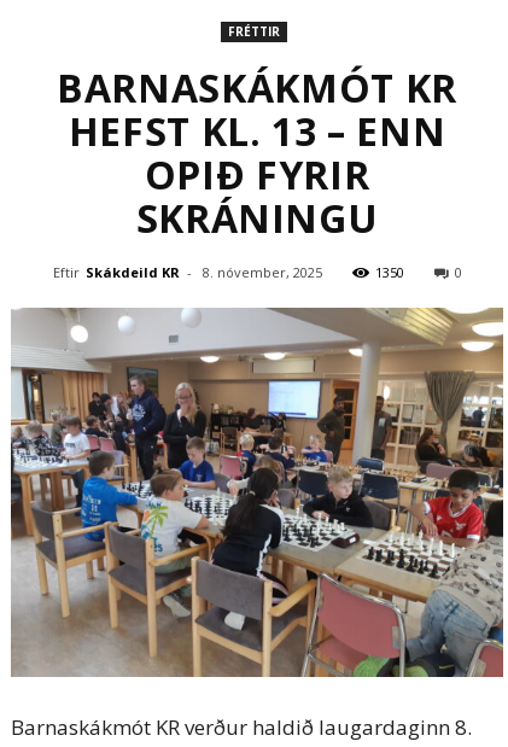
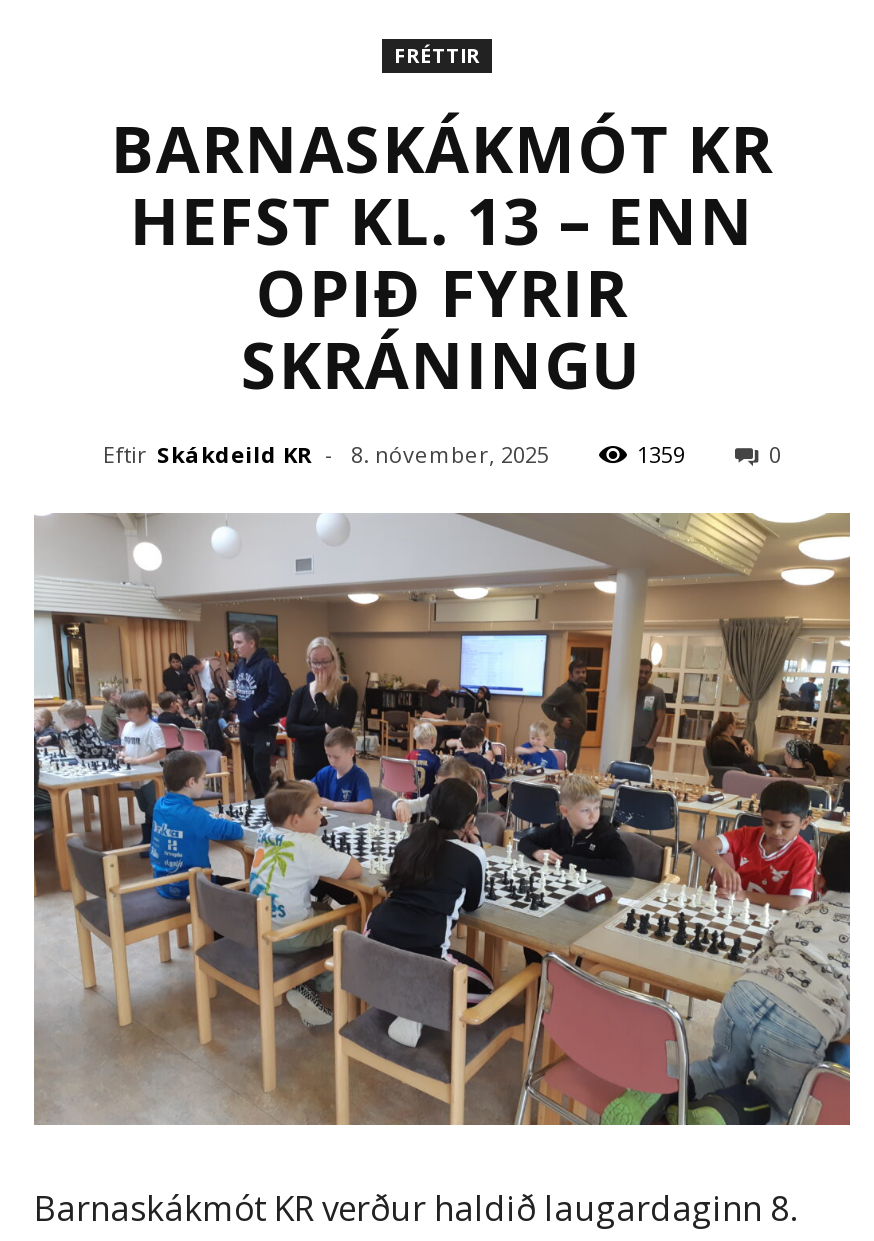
[375,263,404,281] 1350 -> [637,439,685,469] 1359

